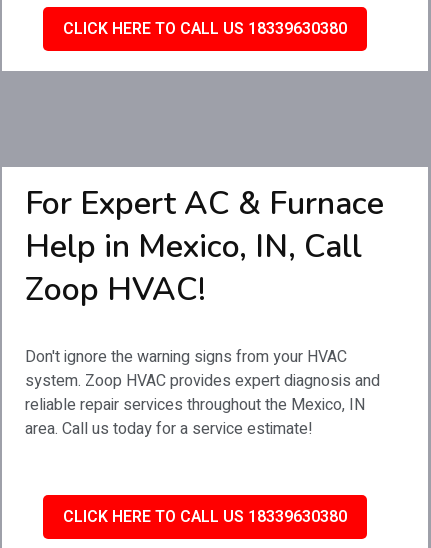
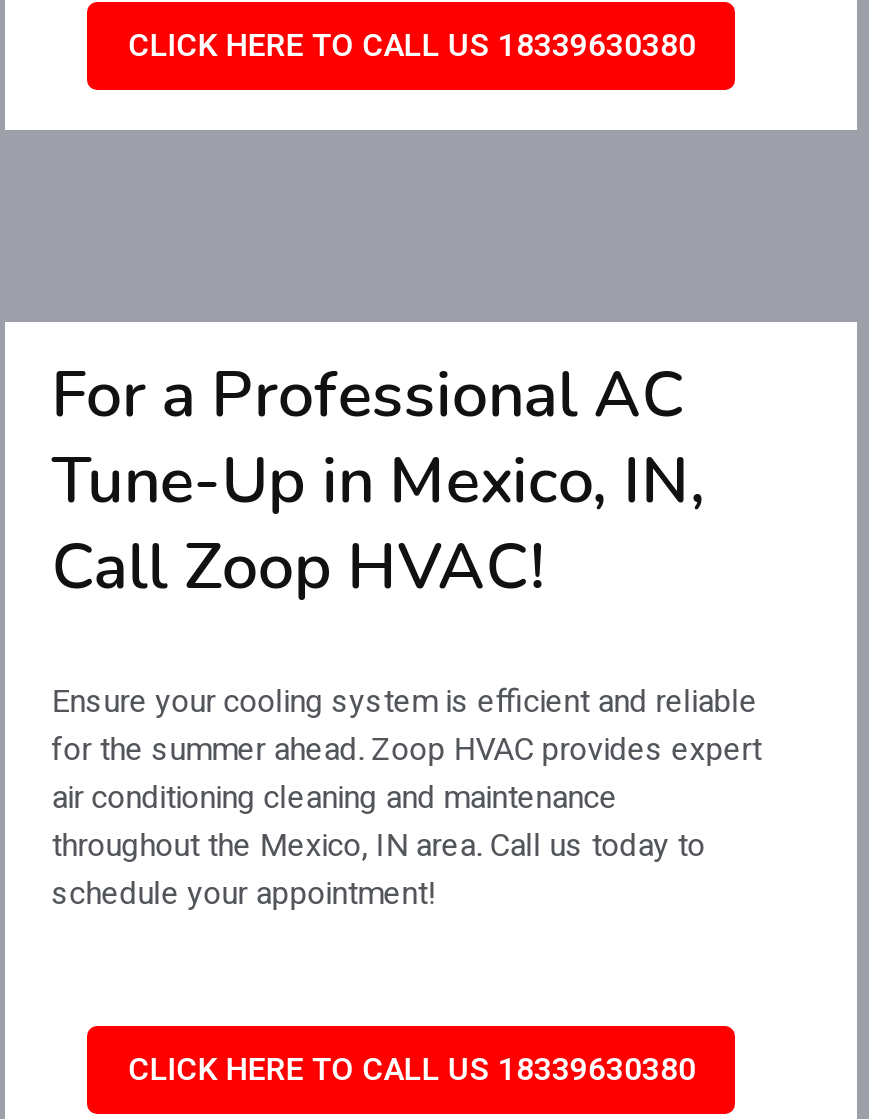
[25,182,384,311] For Expert AC & Furnace | Help in Mexico, IN, Call | Zoop HVAC! -> [51,352,705,610] For a Professional AC | Tune-Up in Mexico, IN, | Call Zoop HVAC!
[25,345,380,441] Don't ignore the warning signs from your HVAC | system. Zoop HVAC provides expert diagnosis and | reliable repair services throughout the Mexico, IN | area. Call us today for a service estimate! -> [51,678,761,918] Ensure your cooling system is efficient and reliable | for the summer ahead. Zoop HVAC provides expert | air conditioning cleaning and maintenance | throughout the Mexico, IN area. Call us today to | schedule your appointment!

